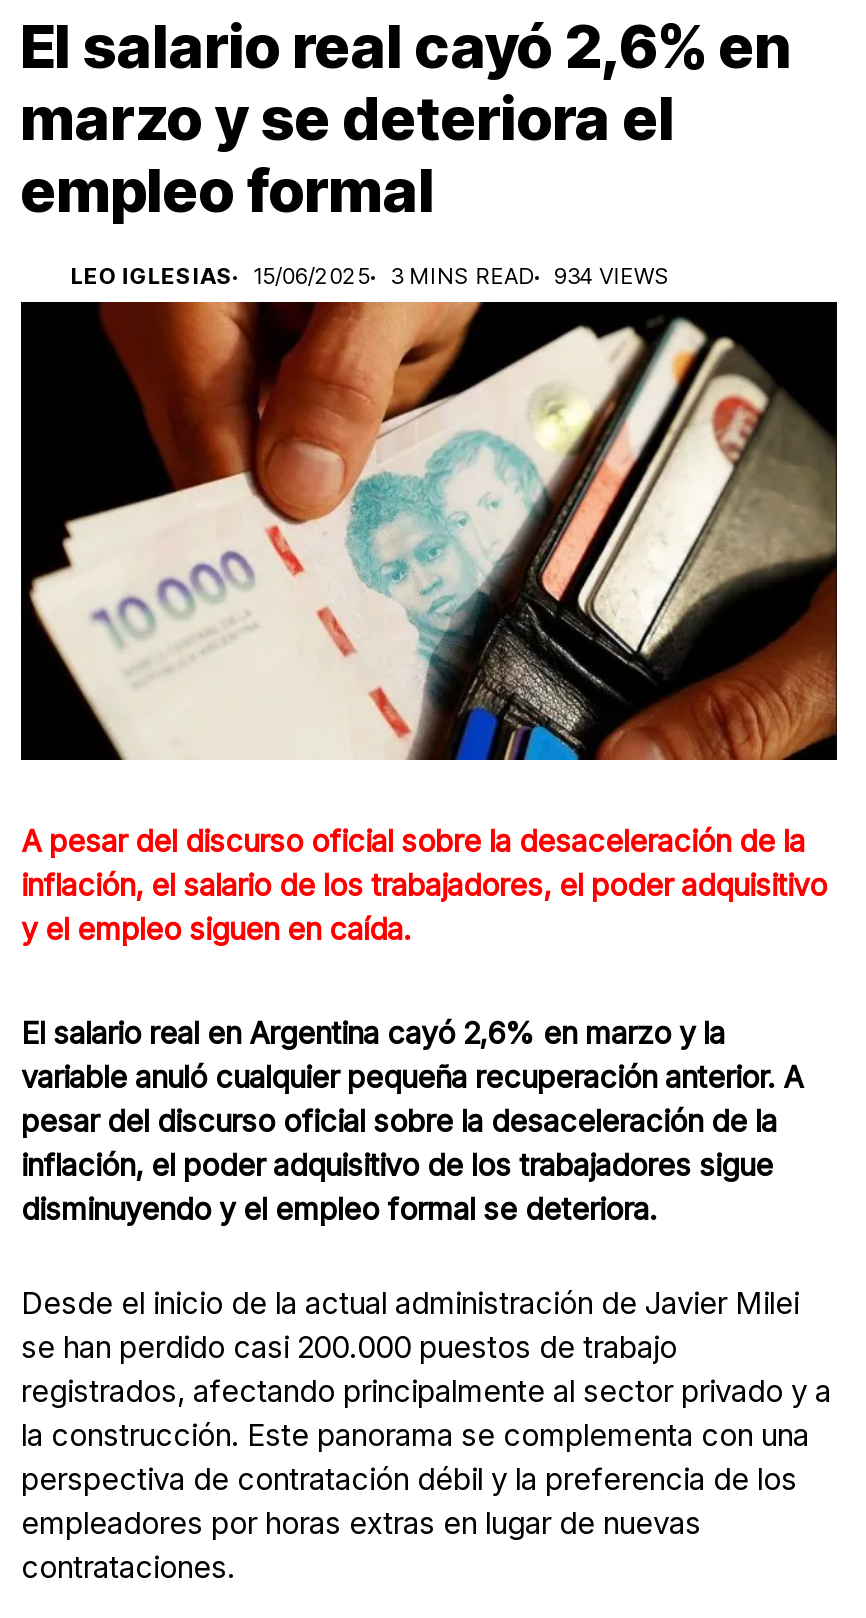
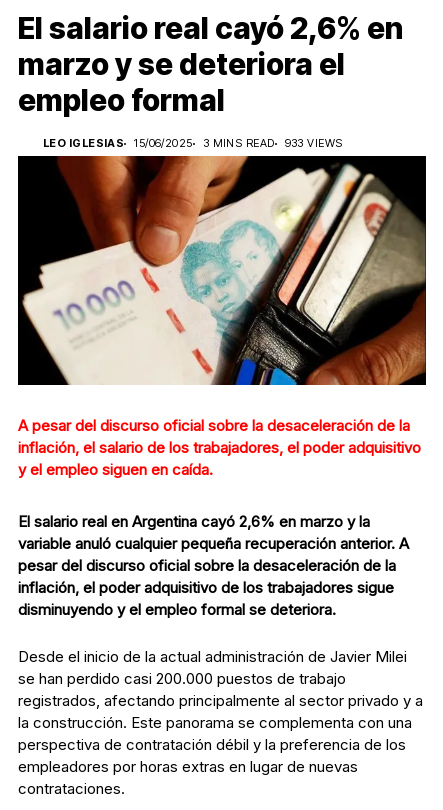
[71,262,670,290] LEO IGLESIAS 15/06/2025 3 MINS READ 934 VIEWS -> [43,136,342,150] LEO IGLESIAS 15/06/2025 3 MINS READ 933 VIEWS

